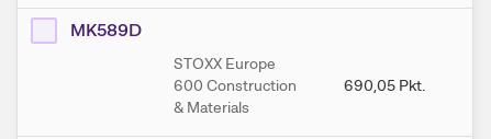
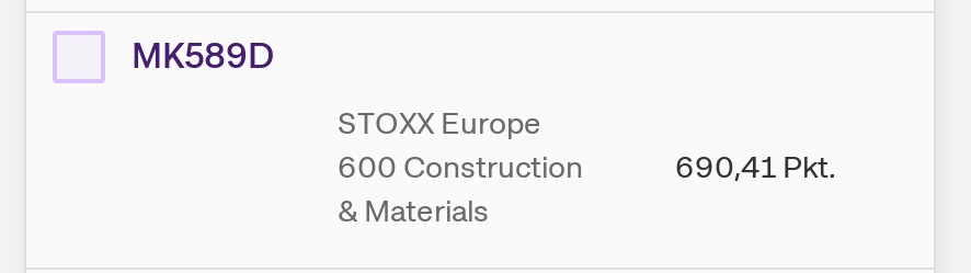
[344,76,425,95] 690,05 Pkt. -> [675,147,835,187] 690,41 Pkt.

